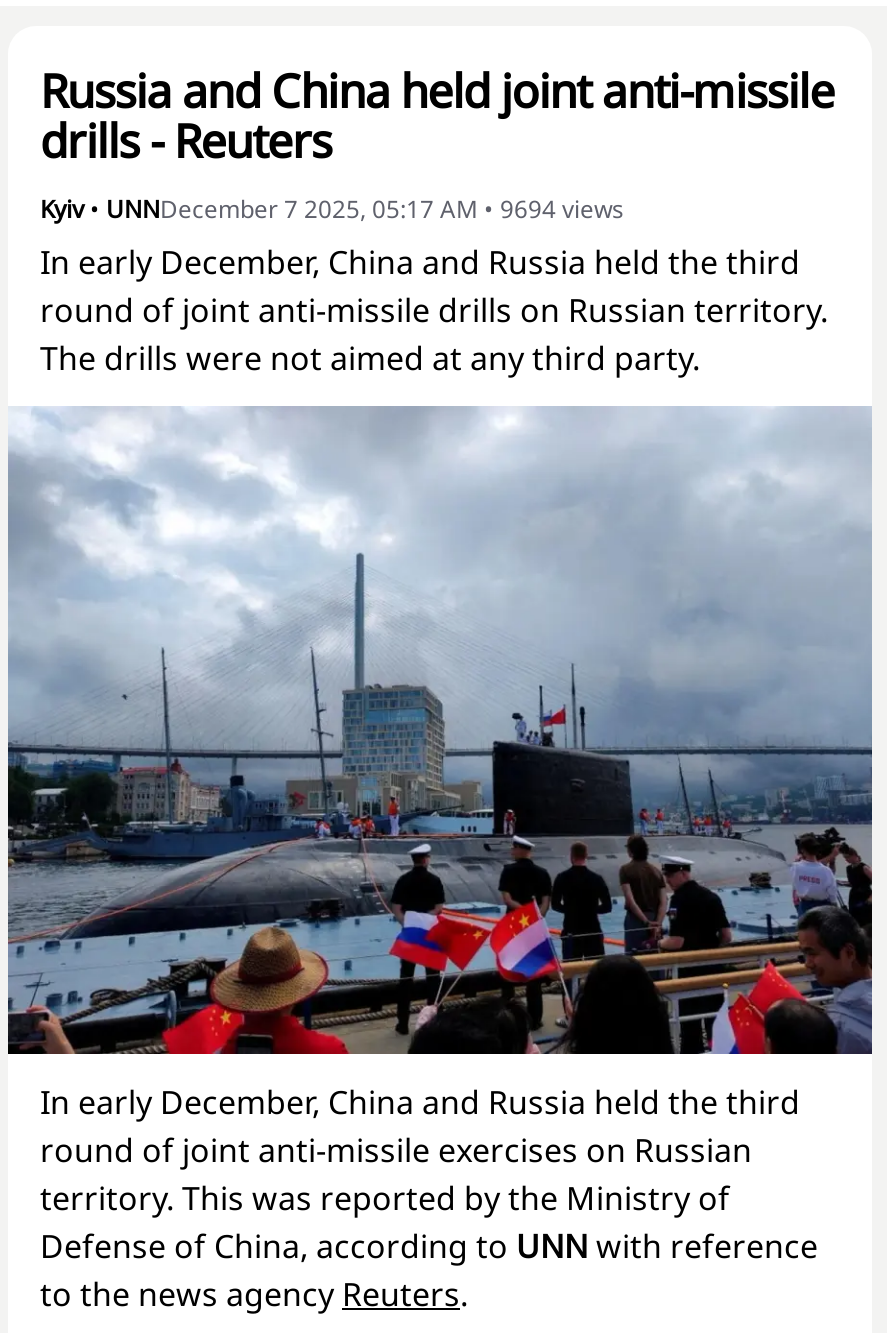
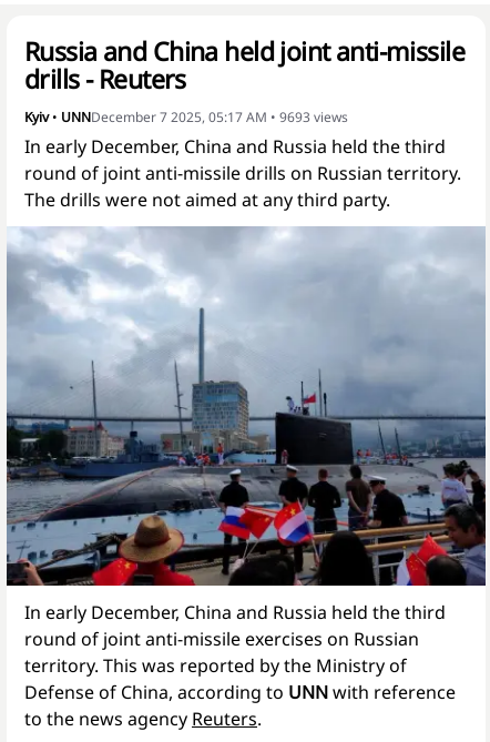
[40,192,624,226] Kyiv • UNNDecember 7 2025, 05:17 AM • 9694 views -> [24,108,348,126] Kyiv • UNNDecember 7 2025, 05:17 AM • 9693 views

